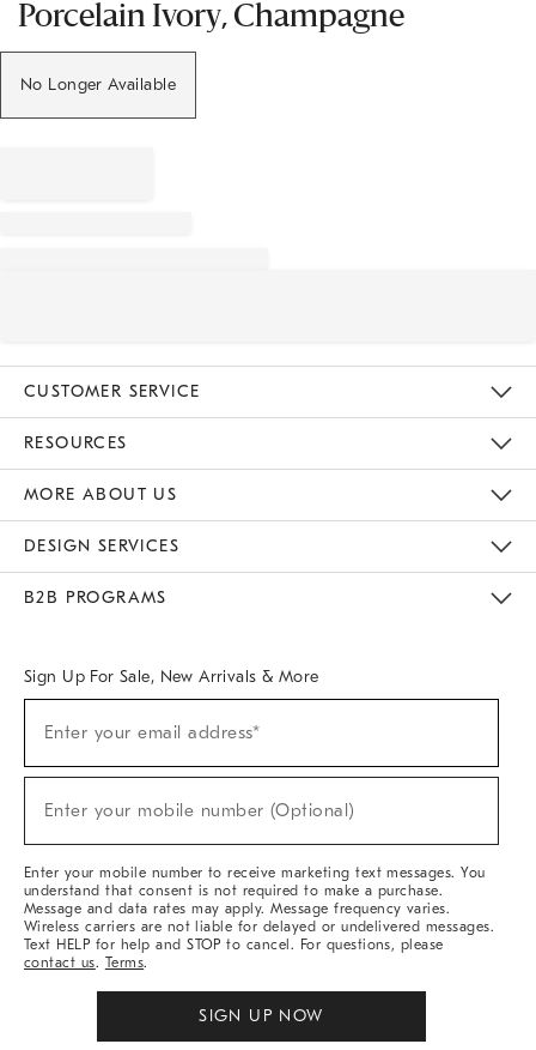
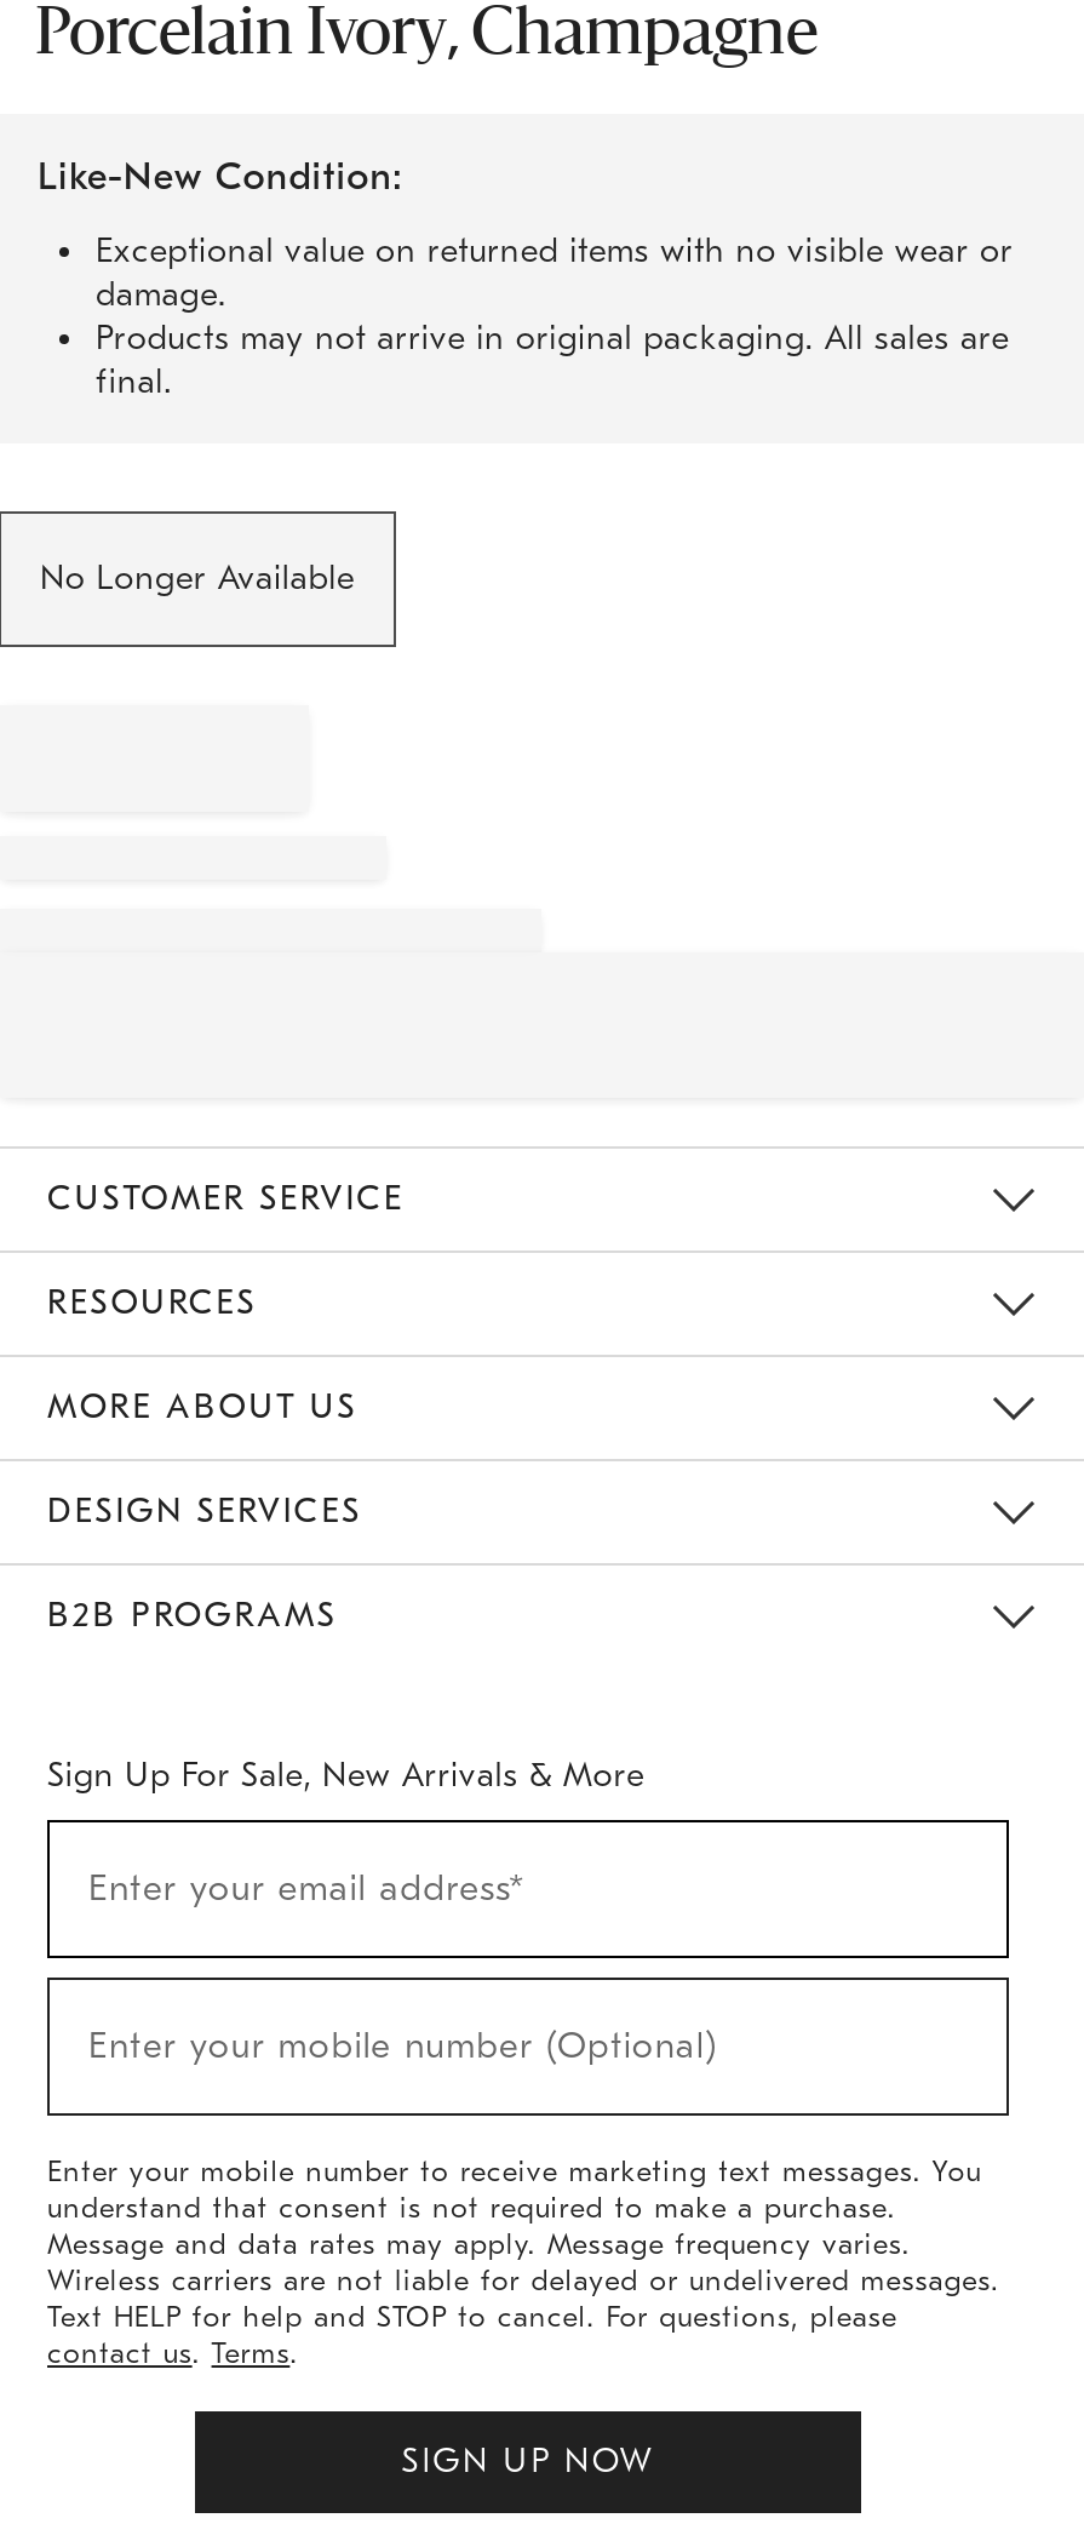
none -> [38,155,1013,402] Like-New Condition: | Exceptional value on returned items with no visible wear or | damage. | Products may not arrive in original packaging. All sales are | final.

